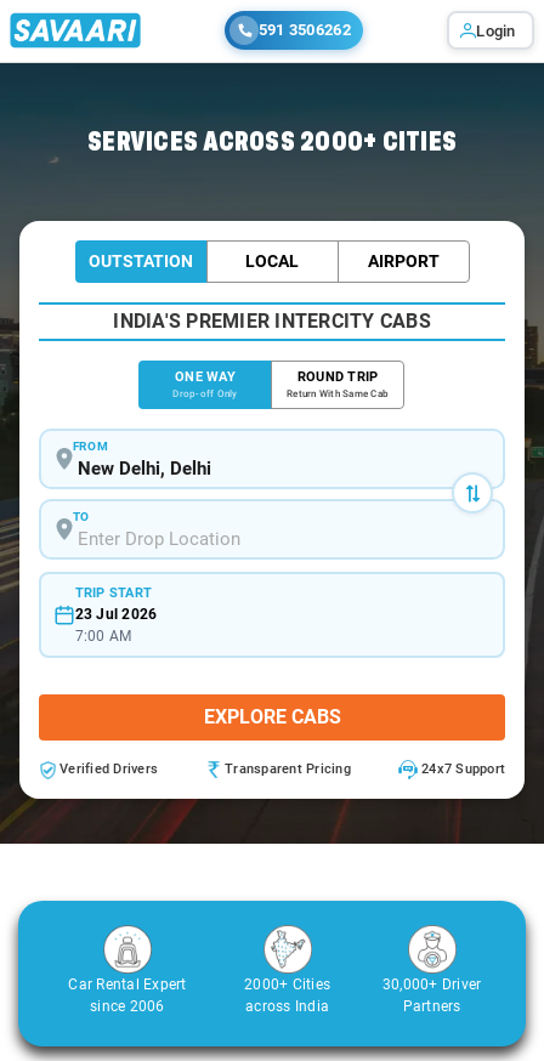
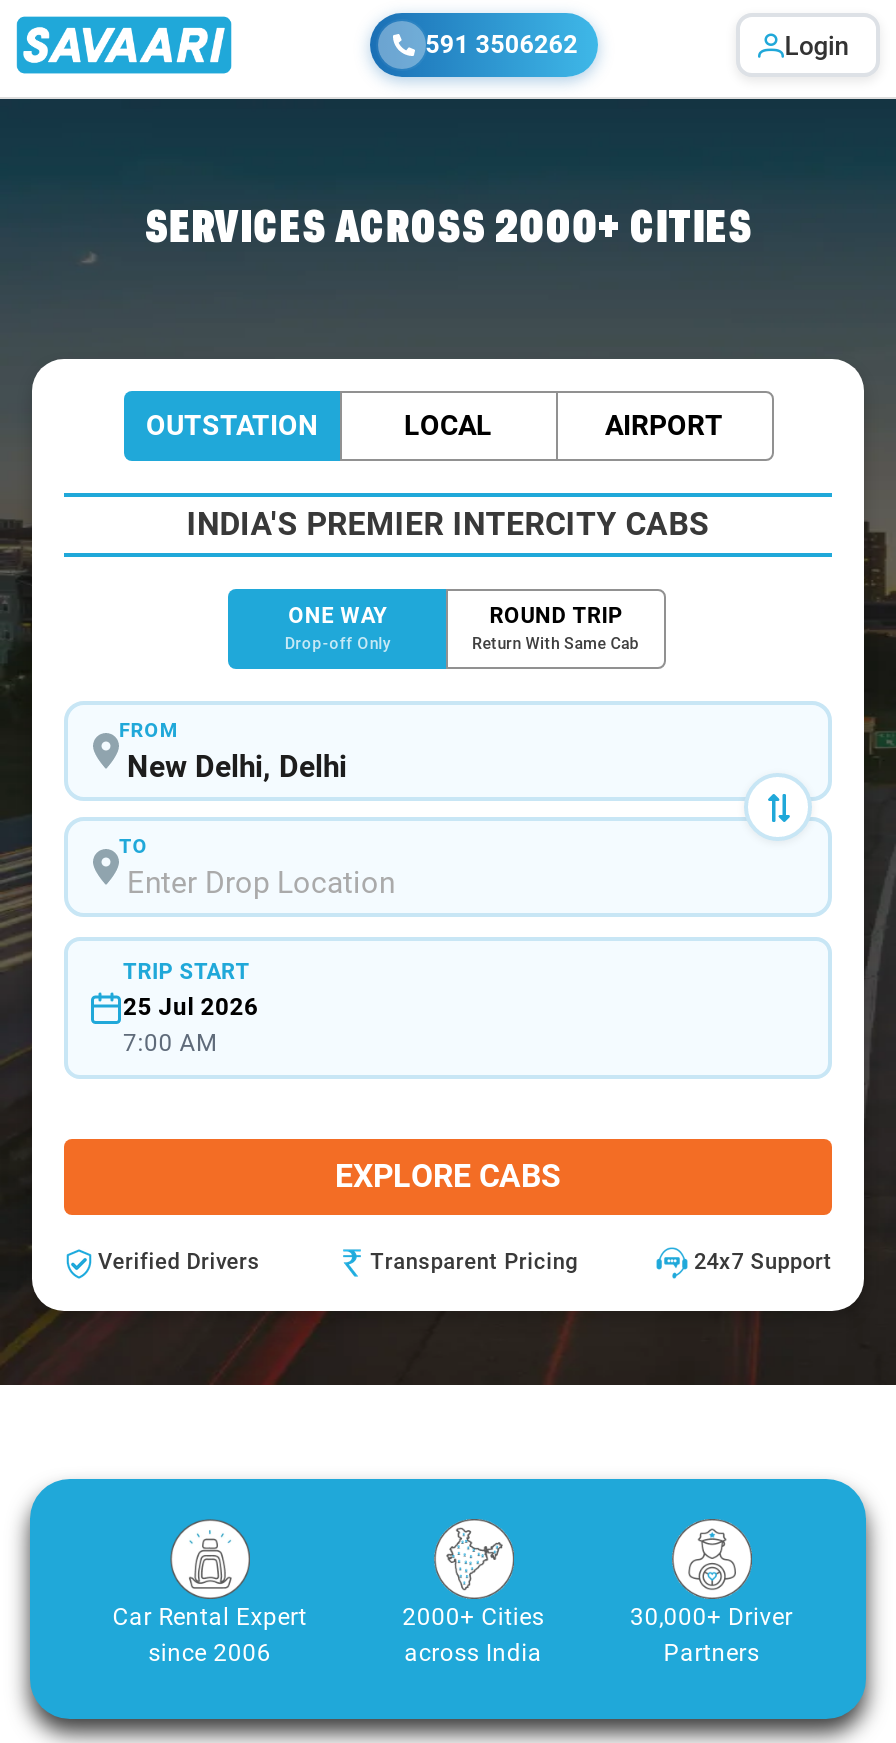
[75,605,157,622] 23 Jul 2026 -> [123,992,258,1020] 25 Jul 2026

